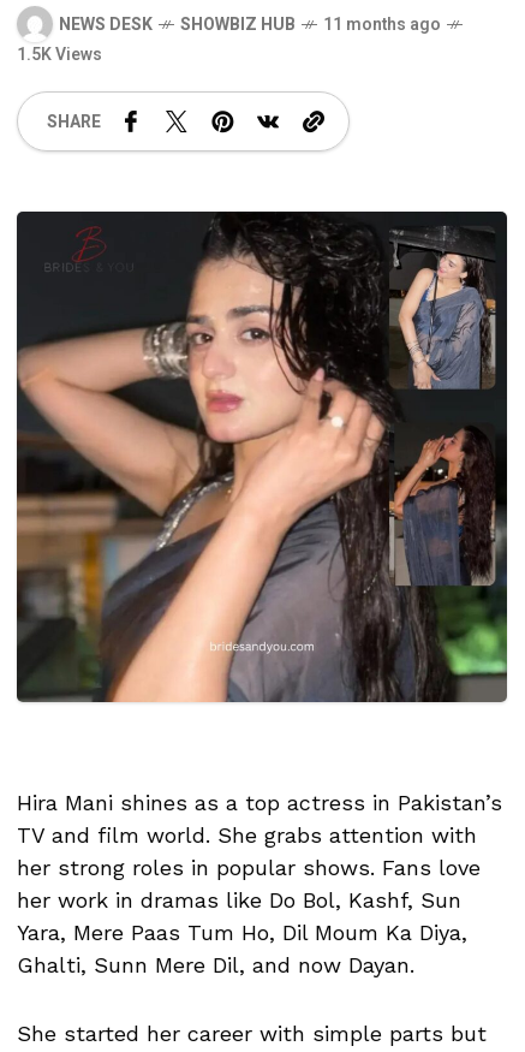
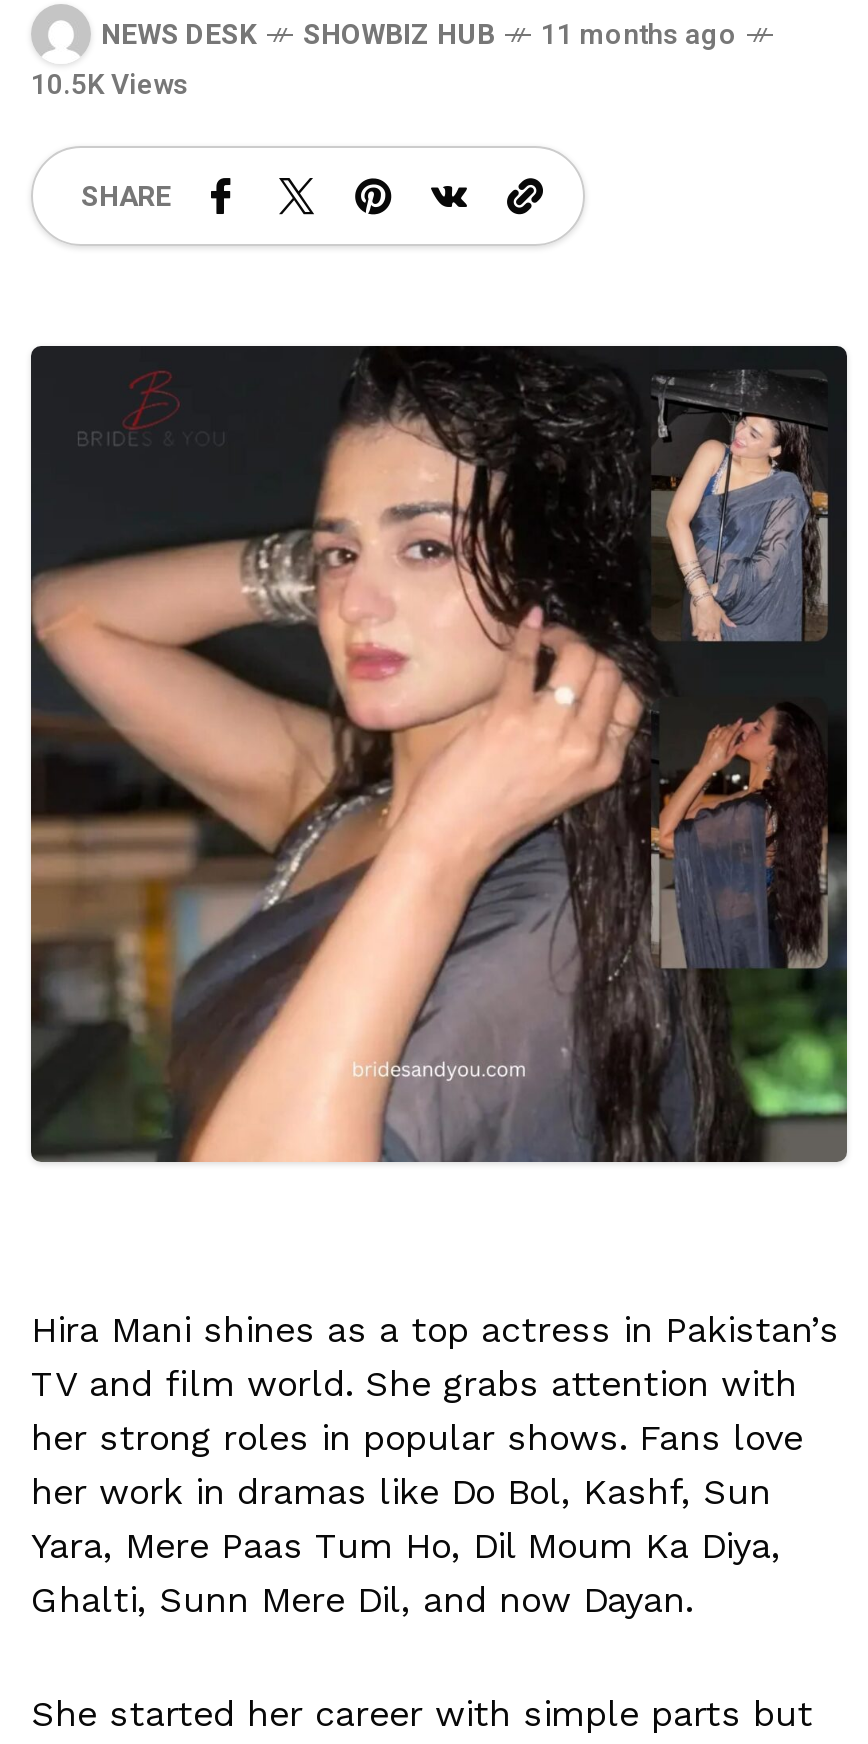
[17,42,102,67] 1.5K Views -> [31,64,189,106] 10.5K Views

